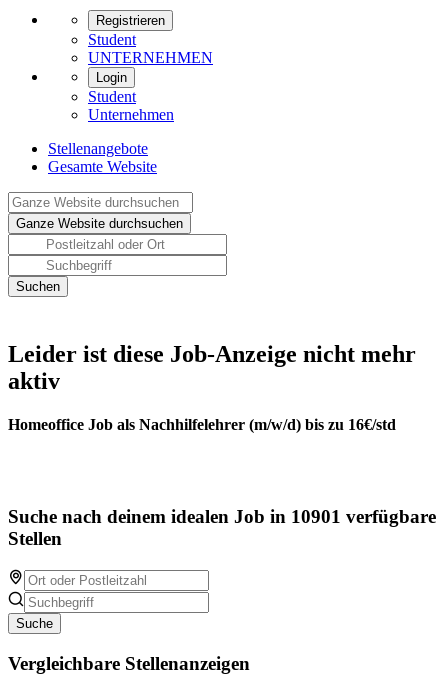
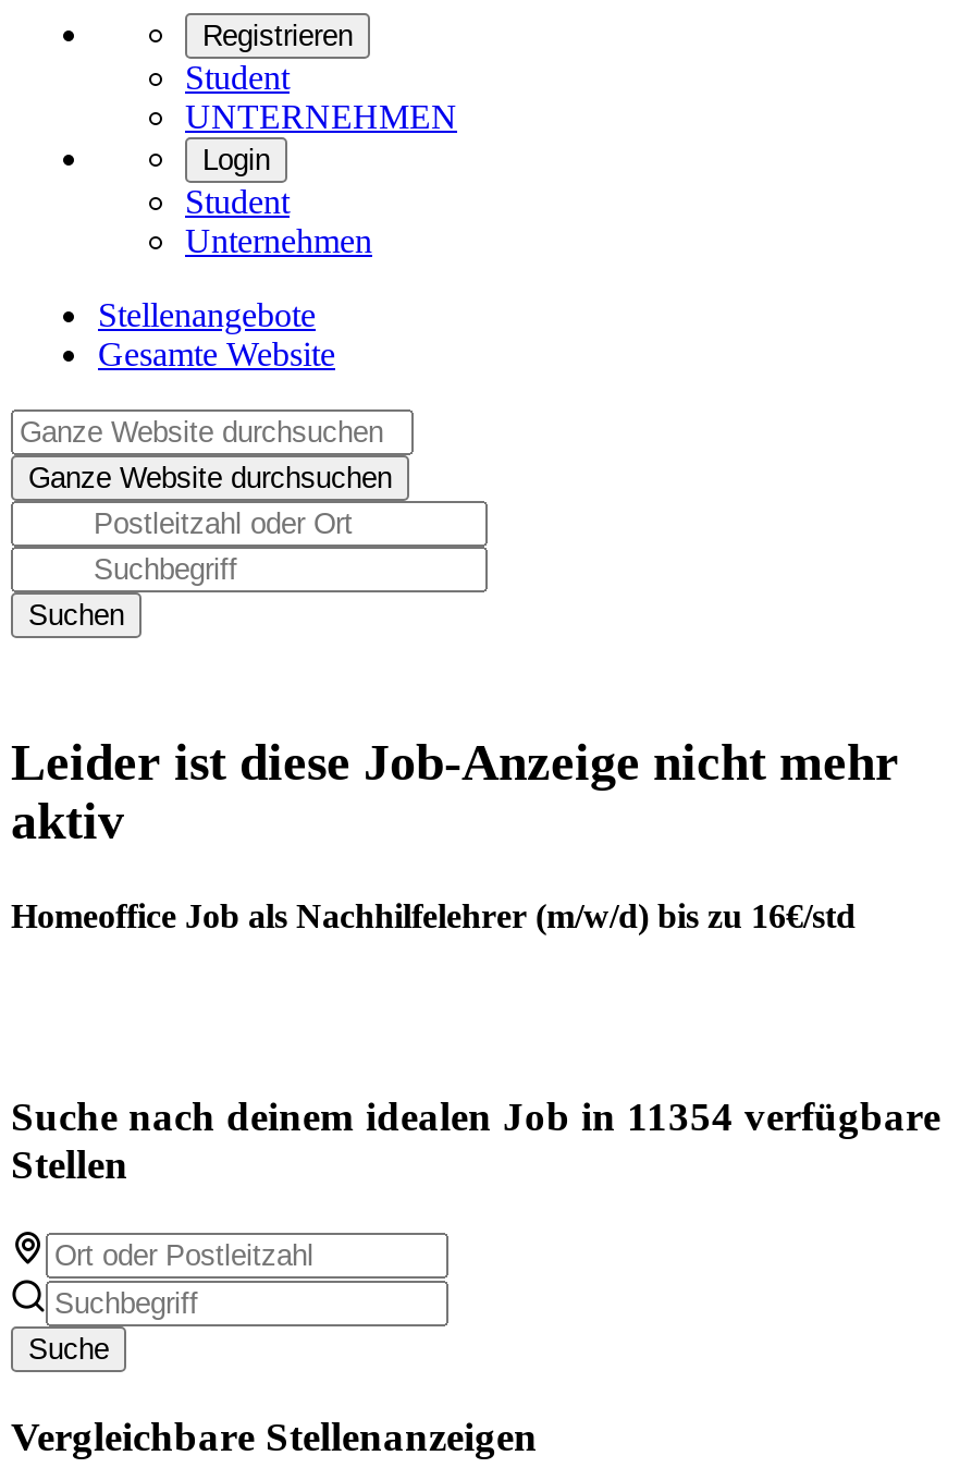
[8,506,436,527] Suche nach deinem idealen Job in 10901 verfügbare -> [11,1094,940,1140] Suche nach deinem idealen Job in 11354 verfügbare

